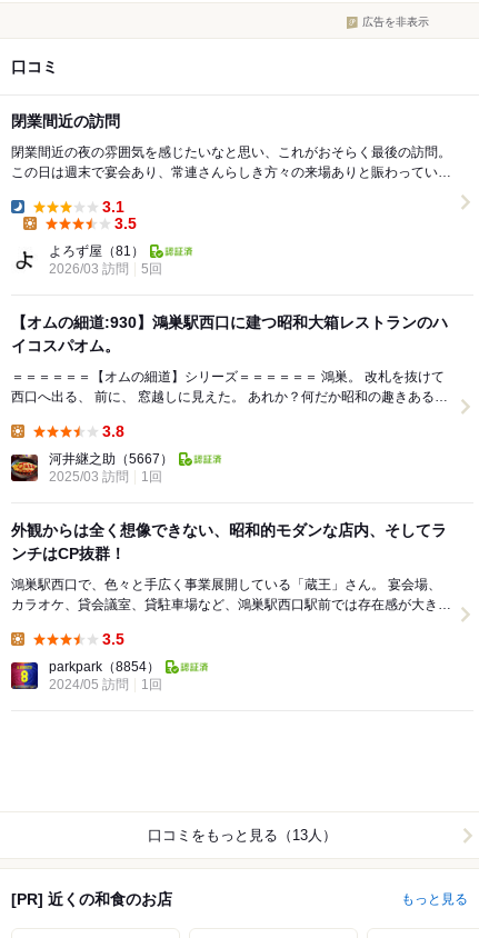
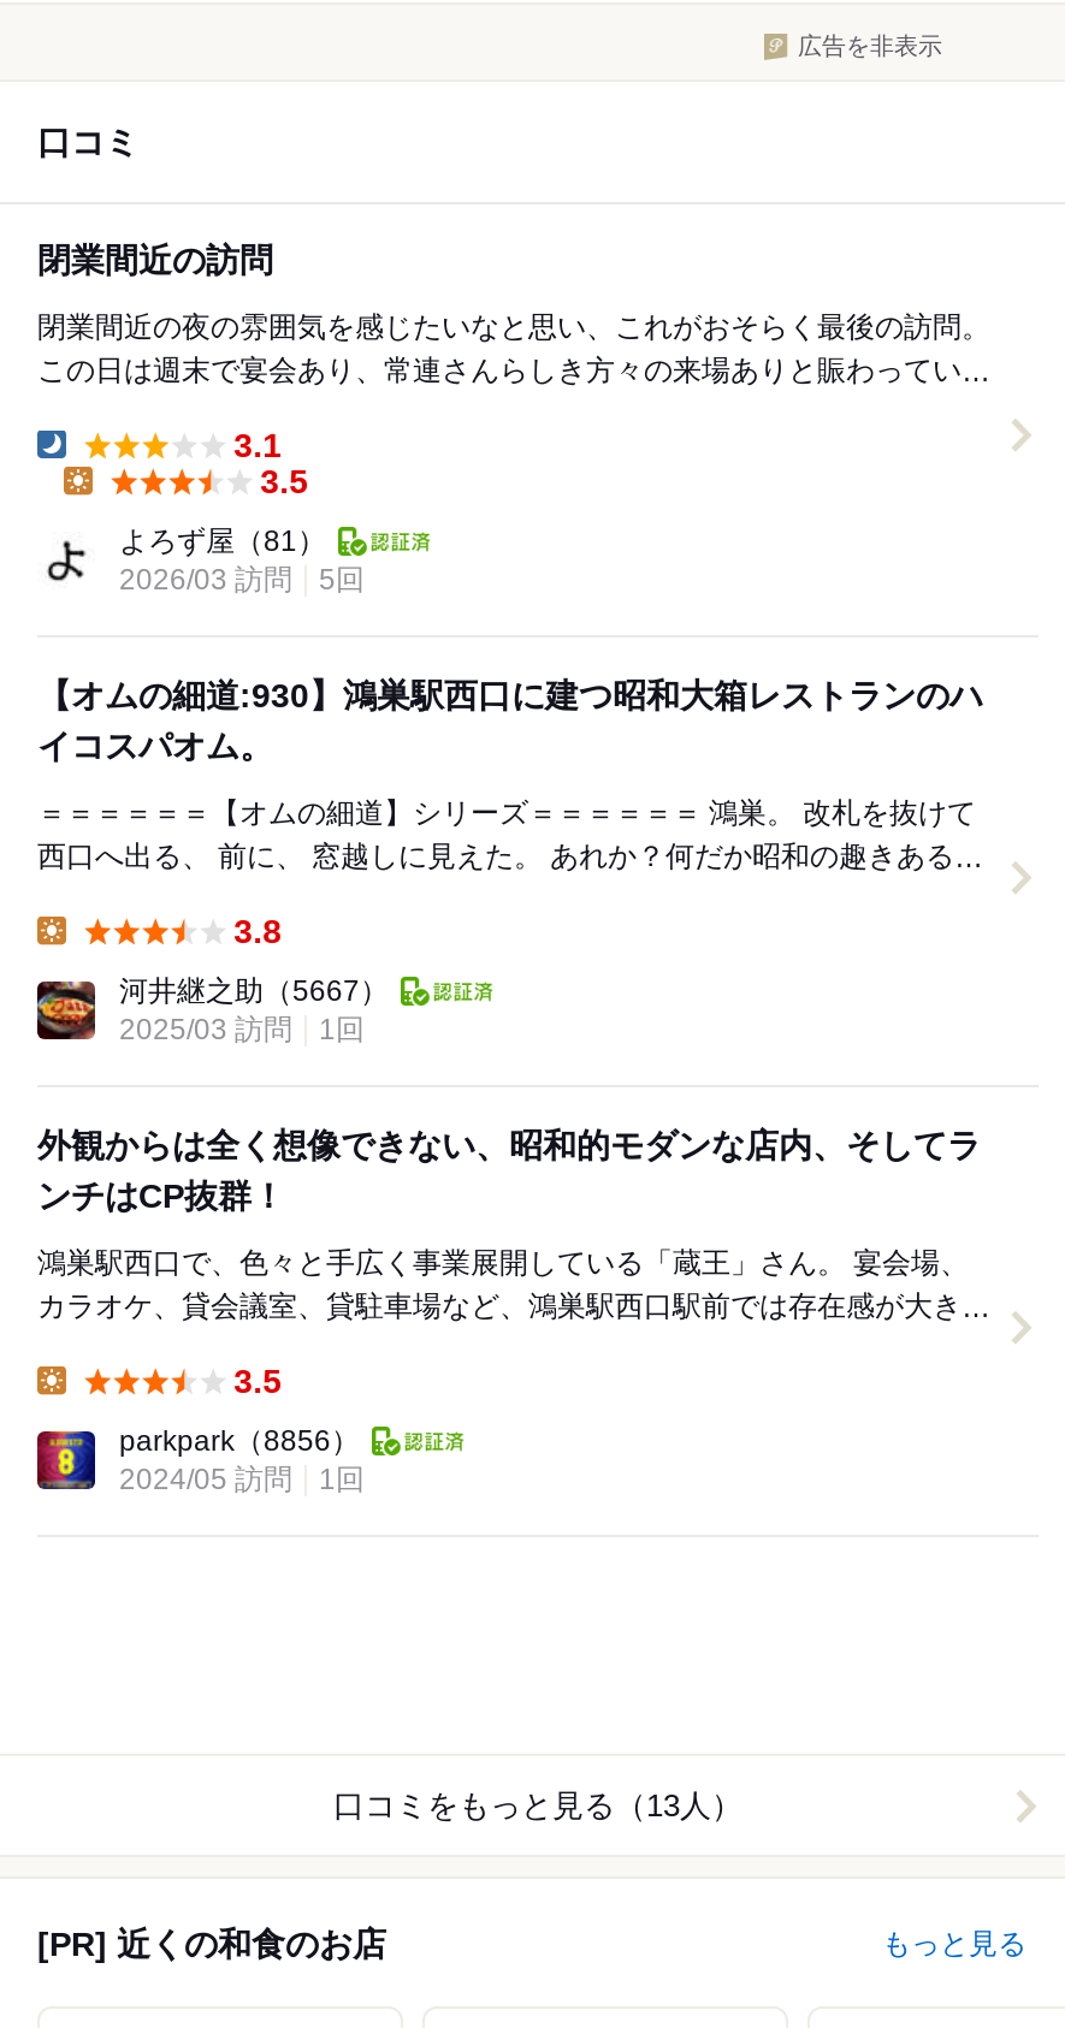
[49,659,160,675] parkpark（8854） -> [119,1425,360,1459] parkpark（8856）

